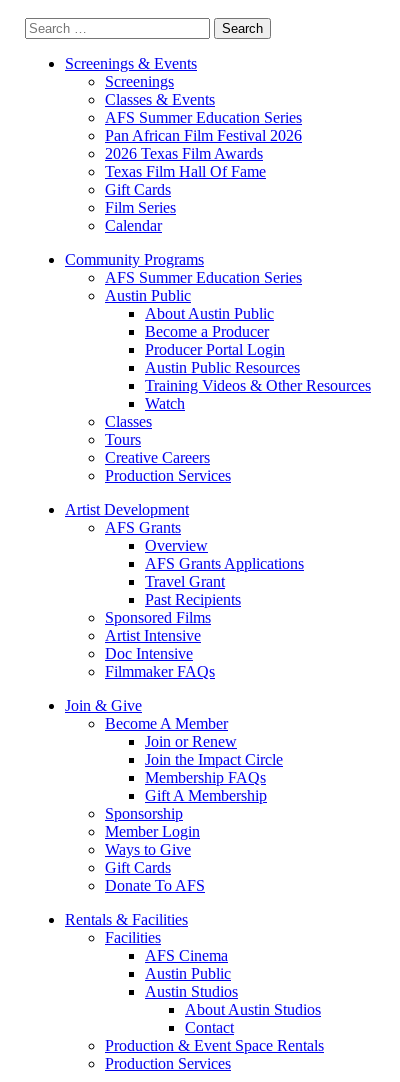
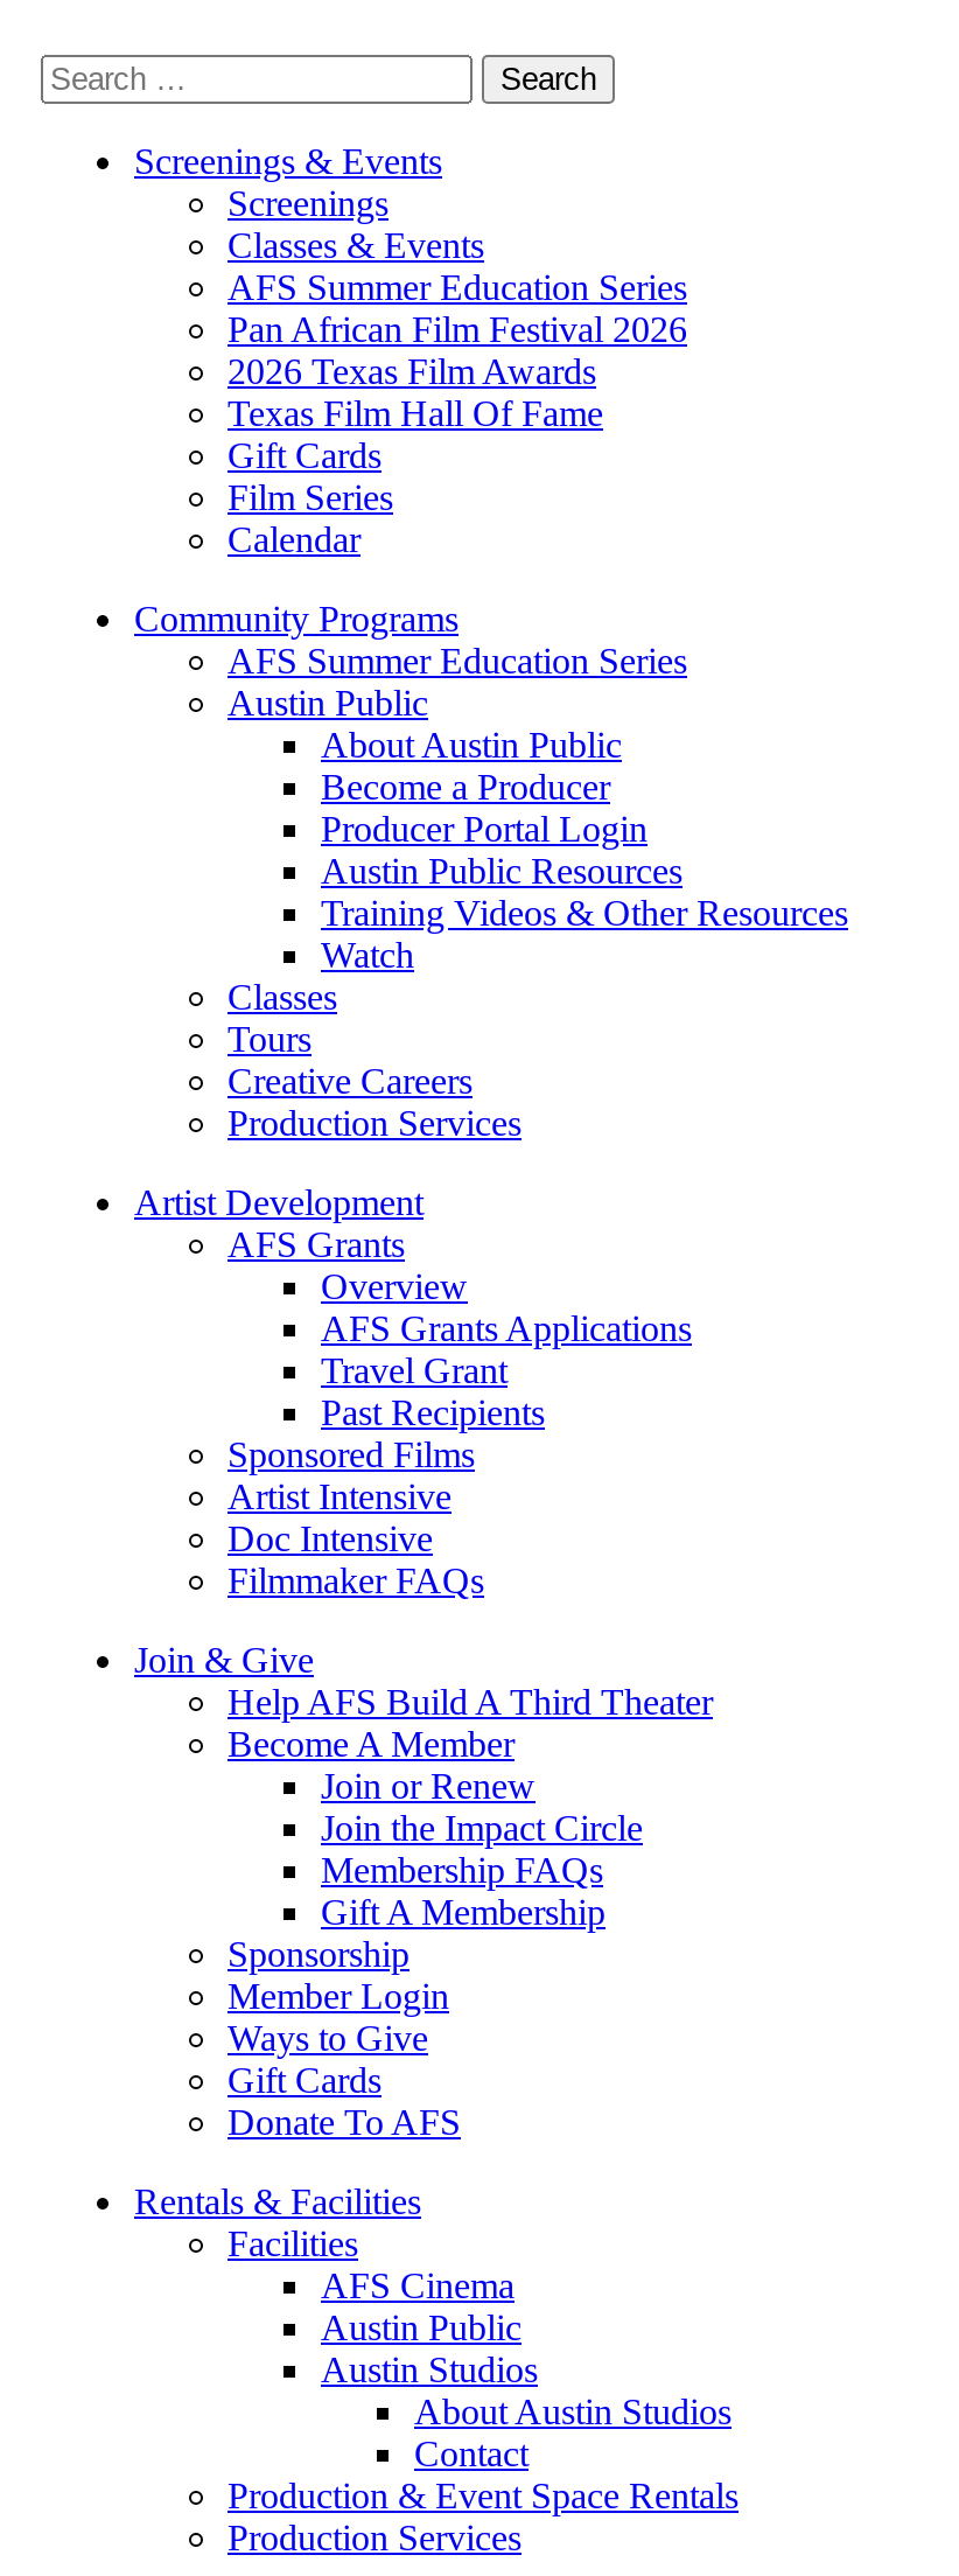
none -> [228,1682,713,1722] Help AFS Build A Third Theater

